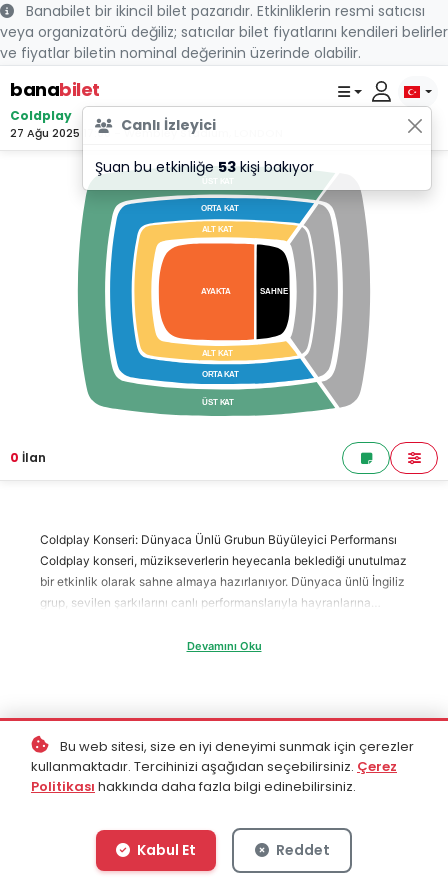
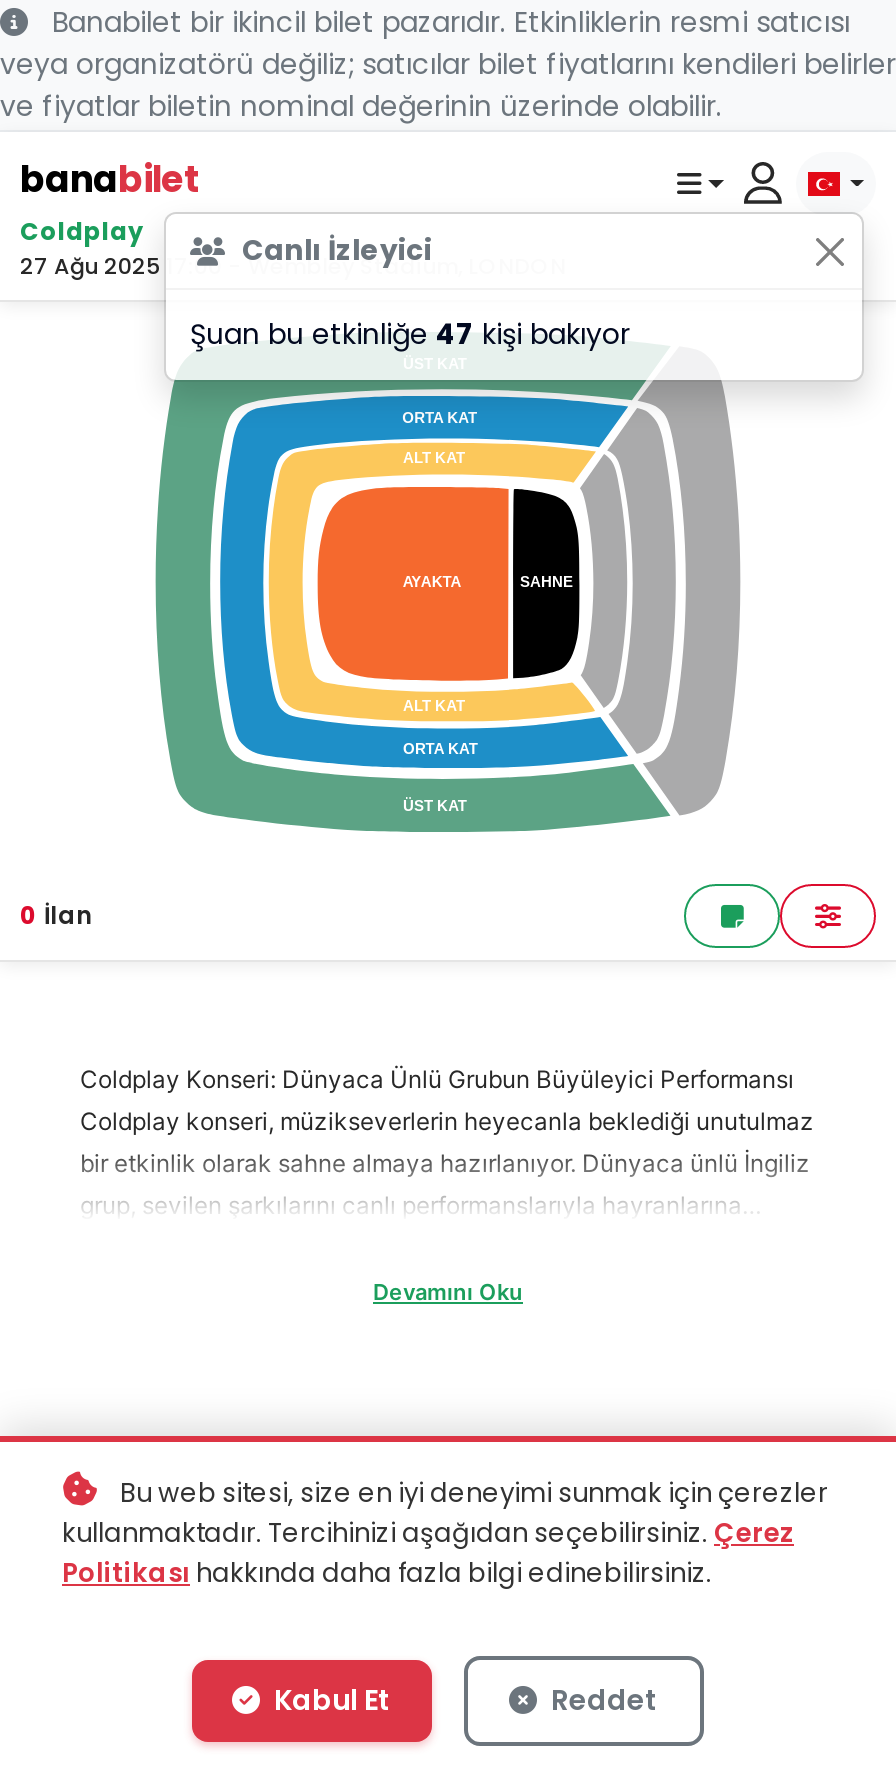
[95,157,314,177] Şuan bu etkinliğe 53 kişi bakıyor -> [190,314,630,354] Şuan bu etkinliğe 47 kişi bakıyor

